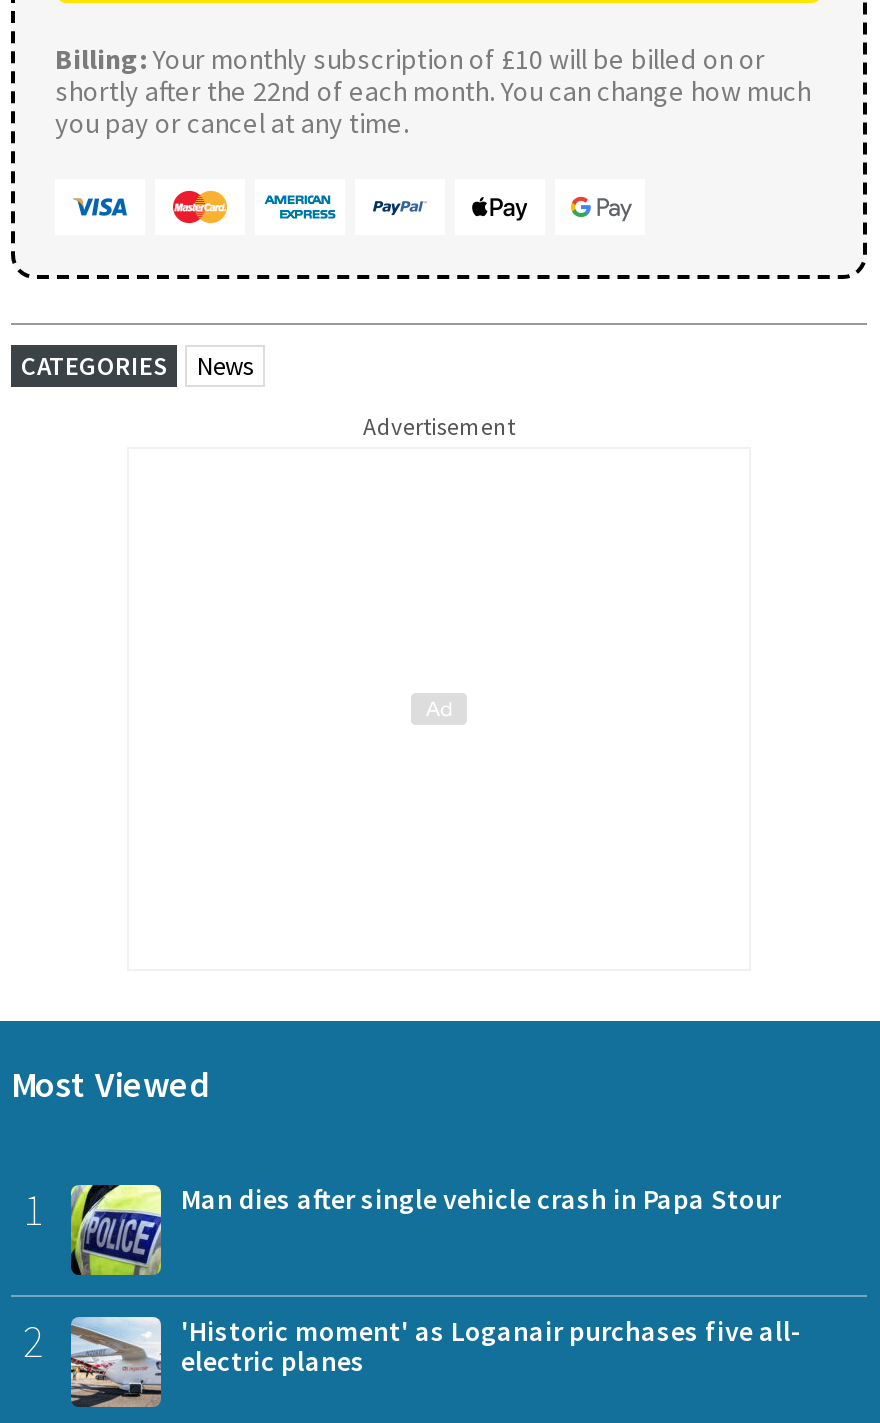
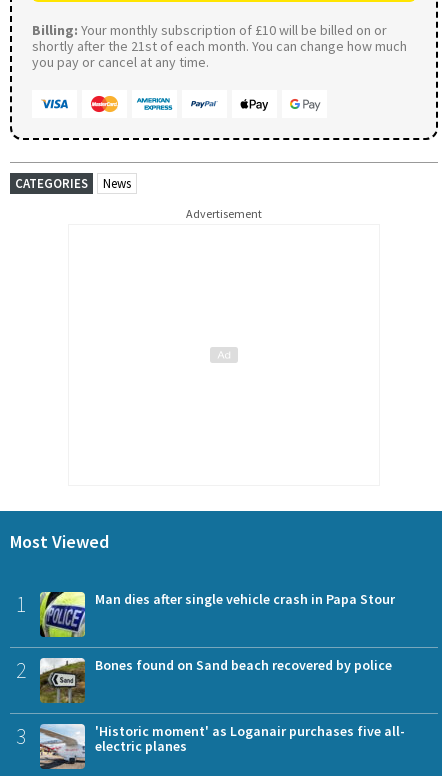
[55,73,811,109] shortly after the 22nd of each month. You can change how much -> [32,36,407,54] shortly after the 21st of each month. You can change how much
none -> [16,656,392,750] [image] | Bones found on Sand beach recovered by police | 3

